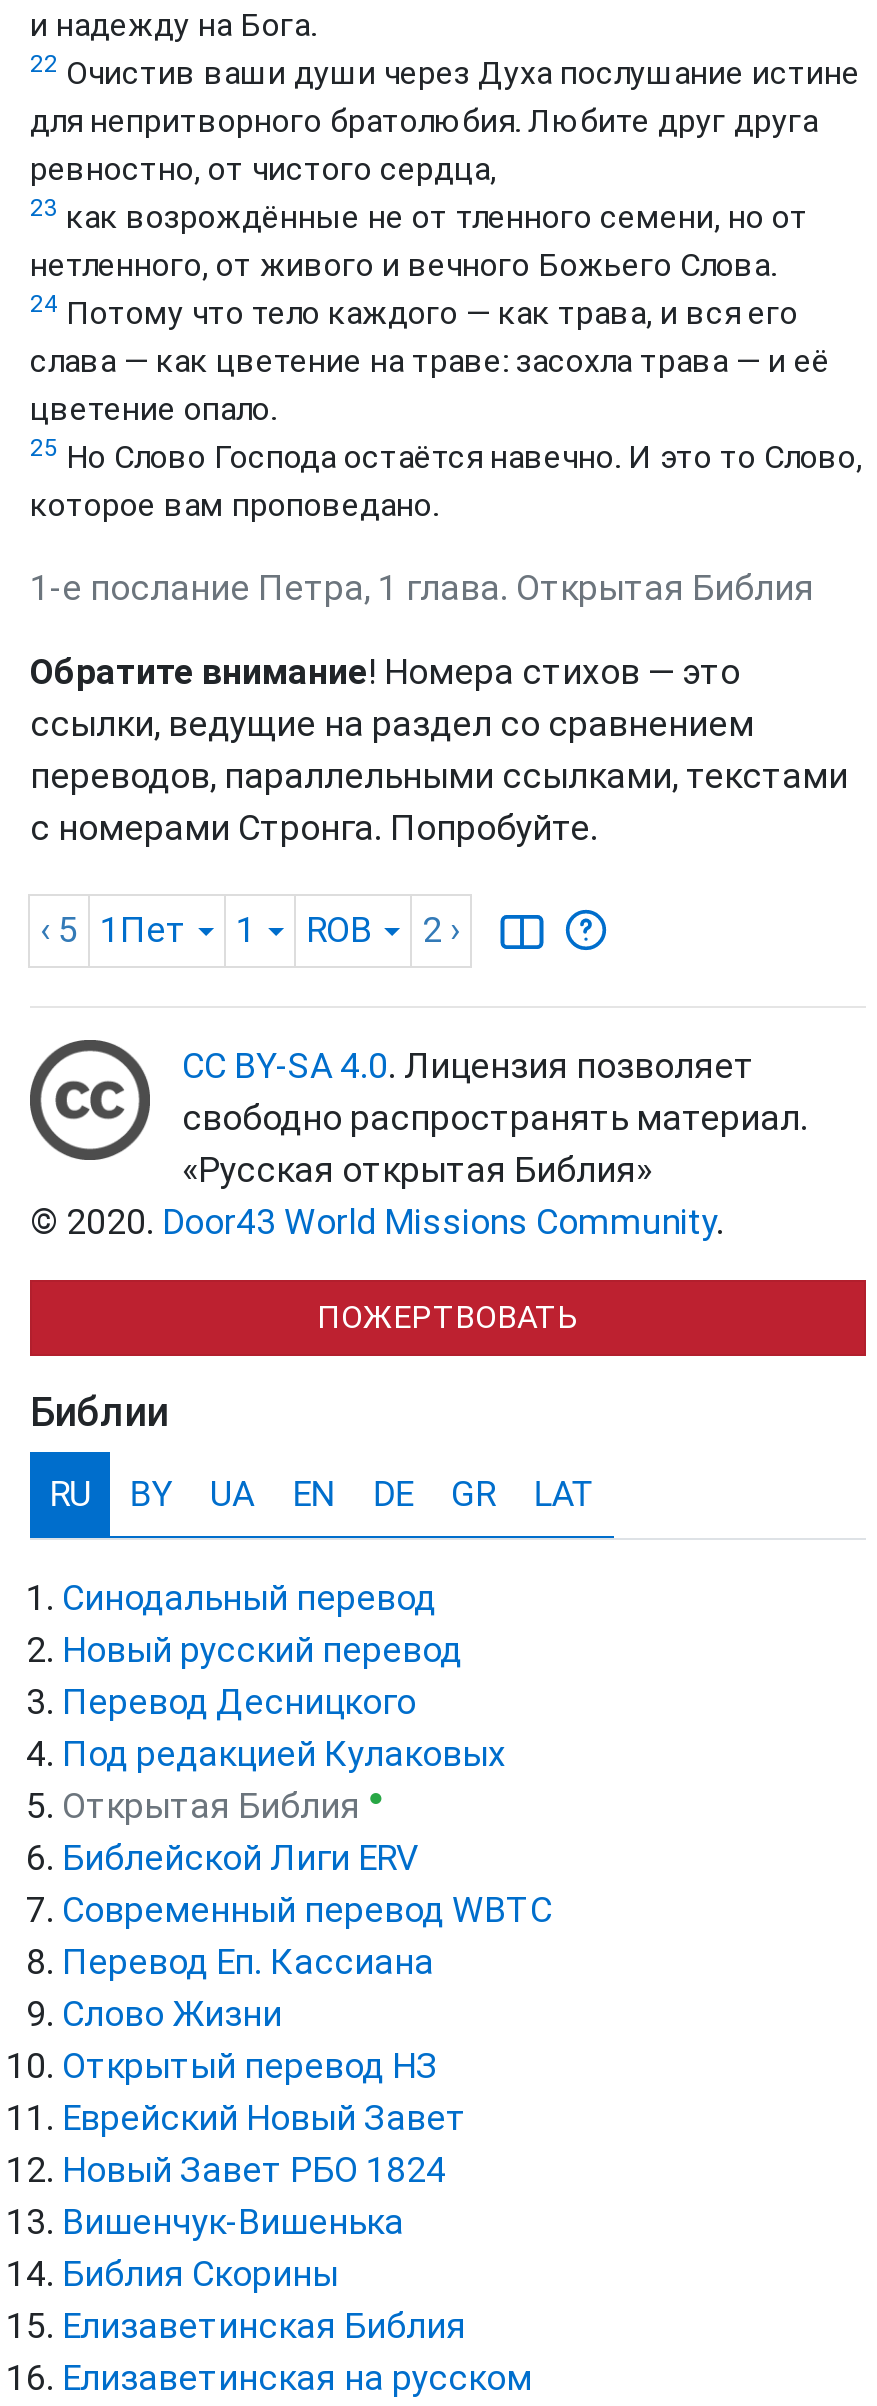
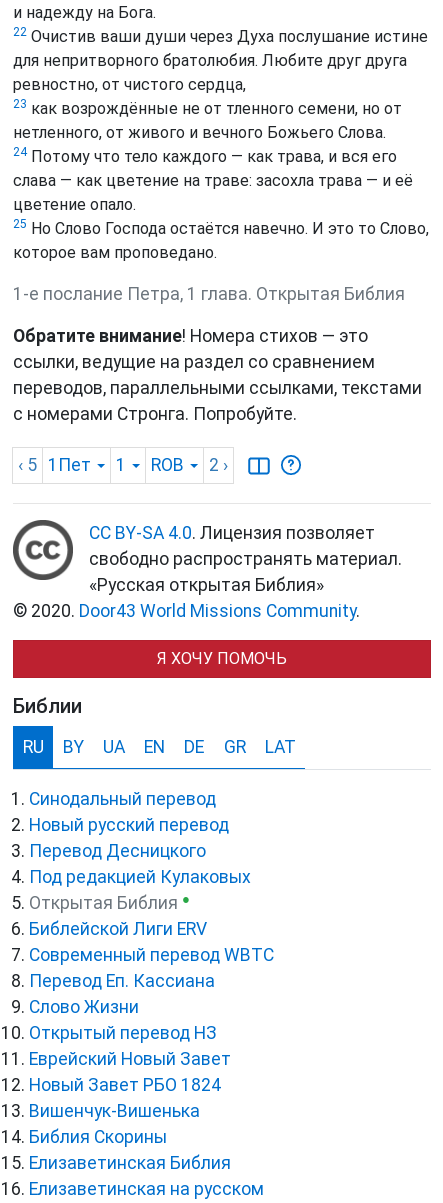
[317,1299,579,1337] ПОЖЕРТВОВАТЬ -> [157,649,287,668] Я ХОЧУ ПОМОЧЬ

